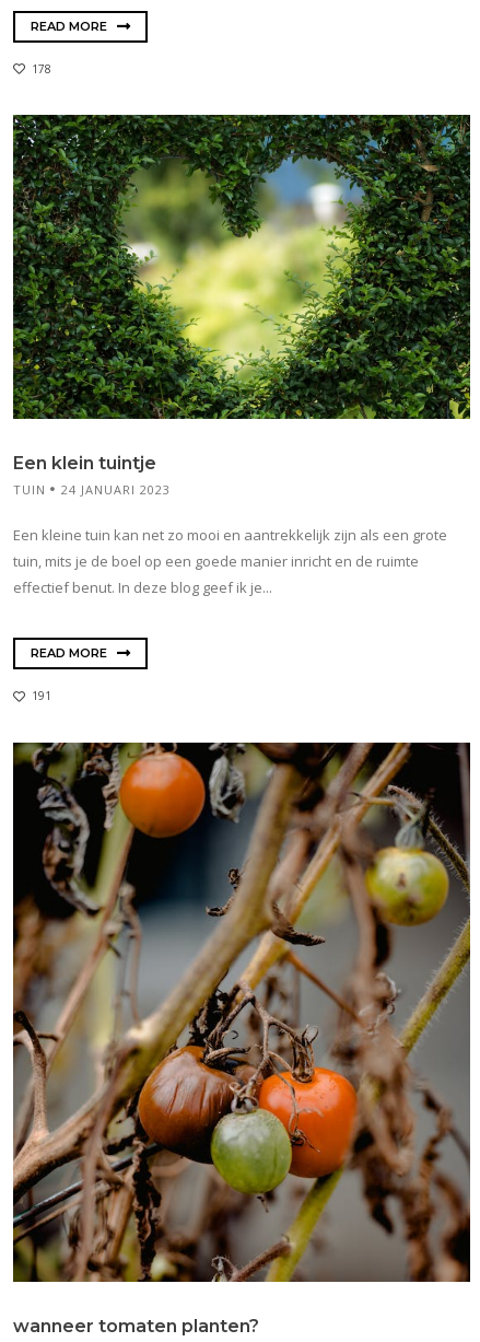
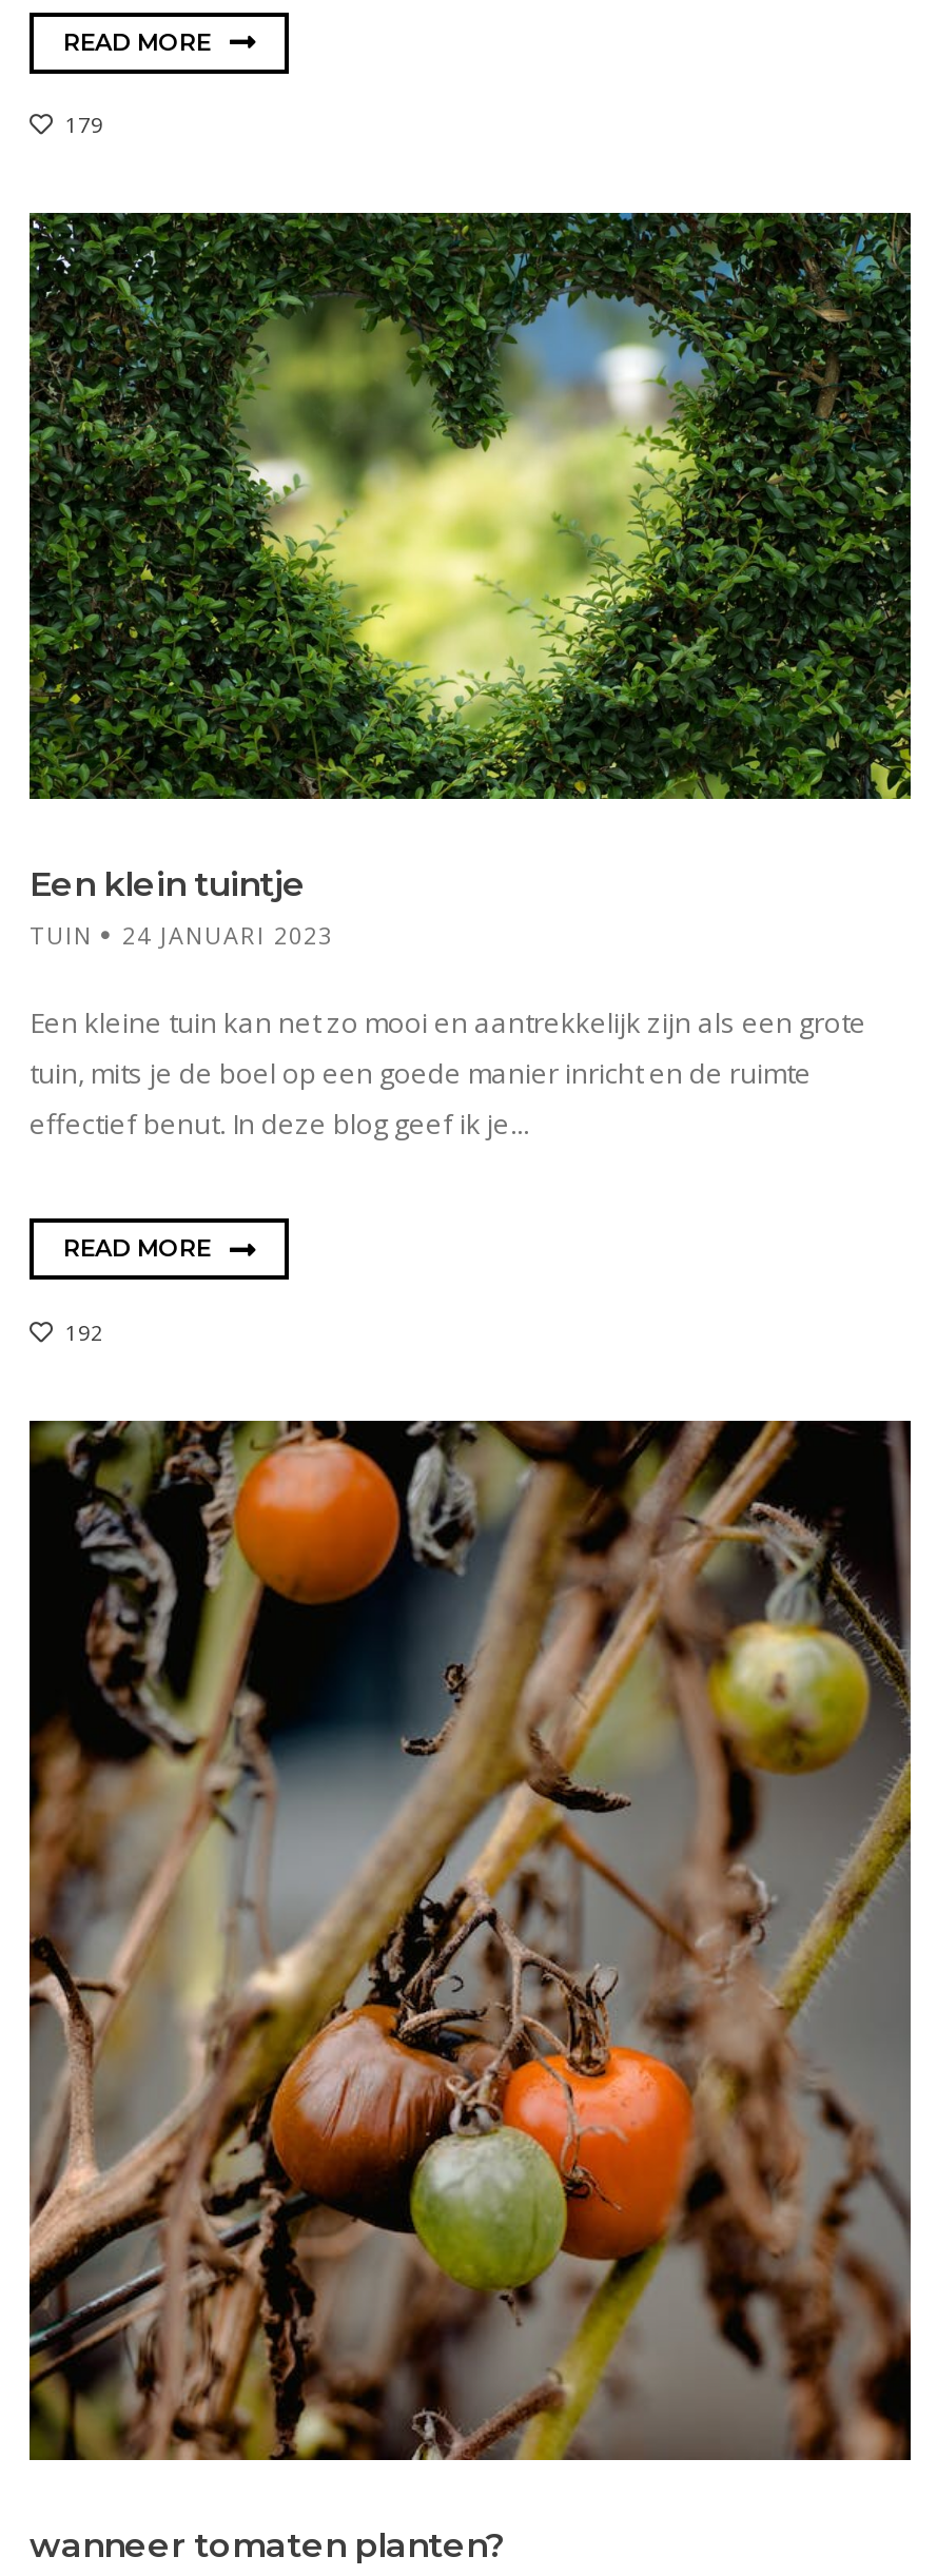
[32,61,51,76] 178 -> [65,109,103,139] 179
[32,688,51,703] 191 -> [65,1317,103,1347] 192

